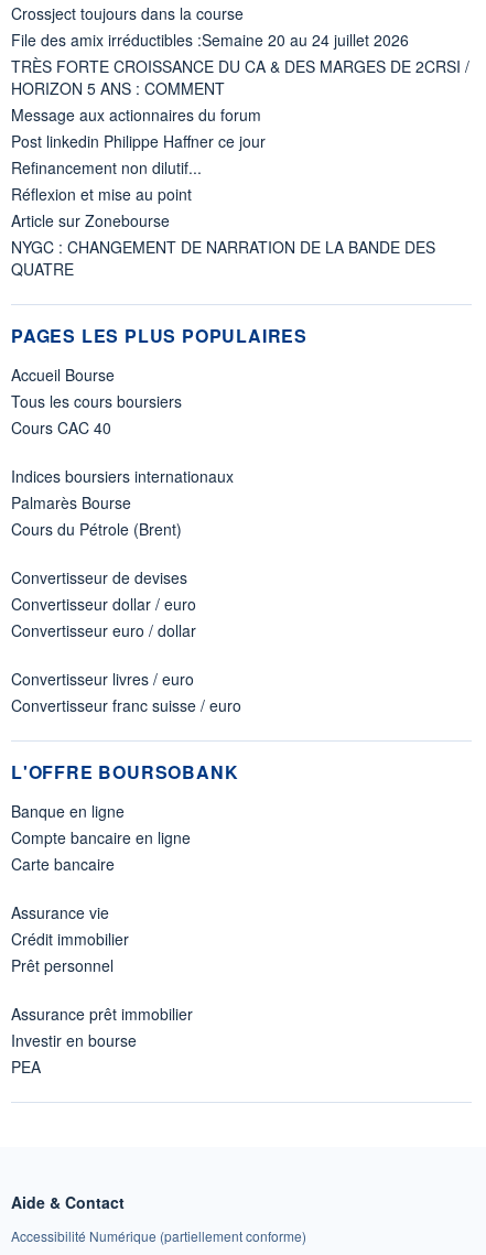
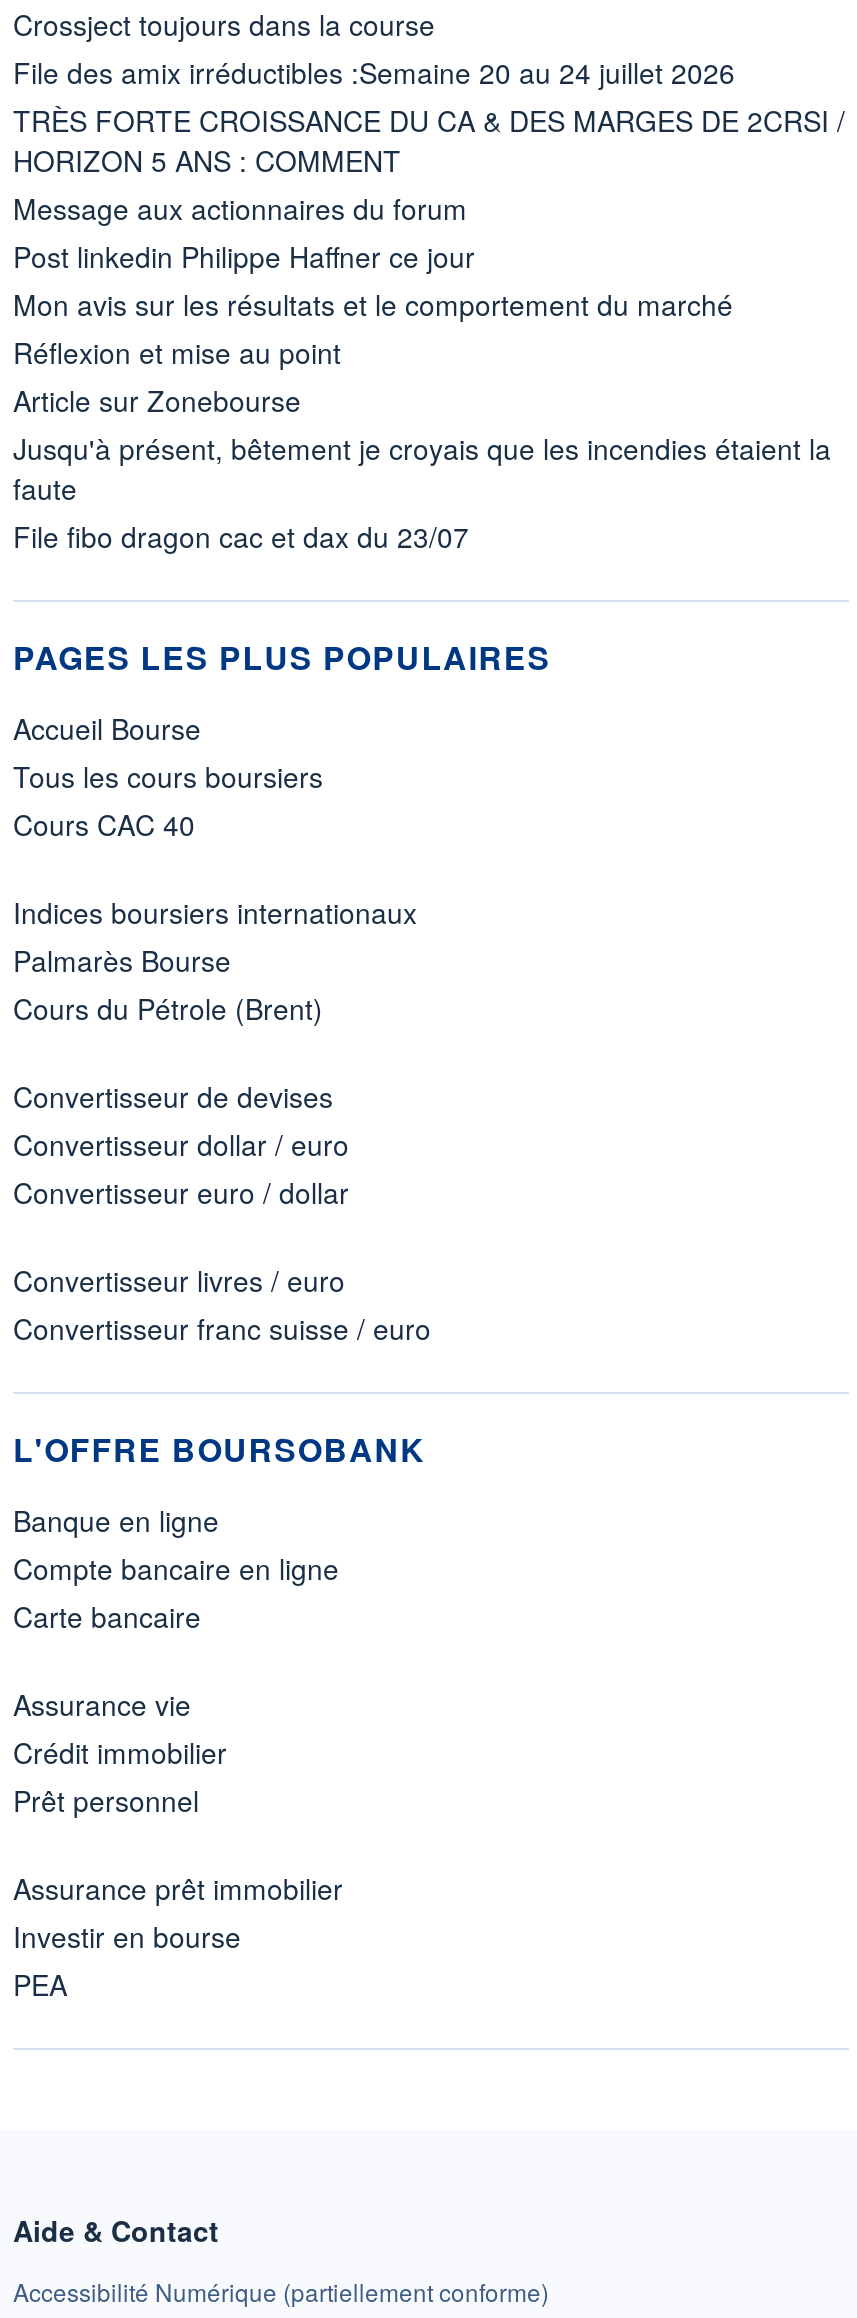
[11,156,202,178] Refinancement non dilutif... -> [13,284,733,324] Mon avis sur les résultats et le comportement du marché
[11,236,435,280] NYGC : CHANGEMENT DE NARRATION DE LA BANDE DES | QUATRE -> [13,428,831,556] Jusqu'à présent, bêtement je croyais que les incendies étaient la | faute | File fibo dragon cac et dax du 23/07

